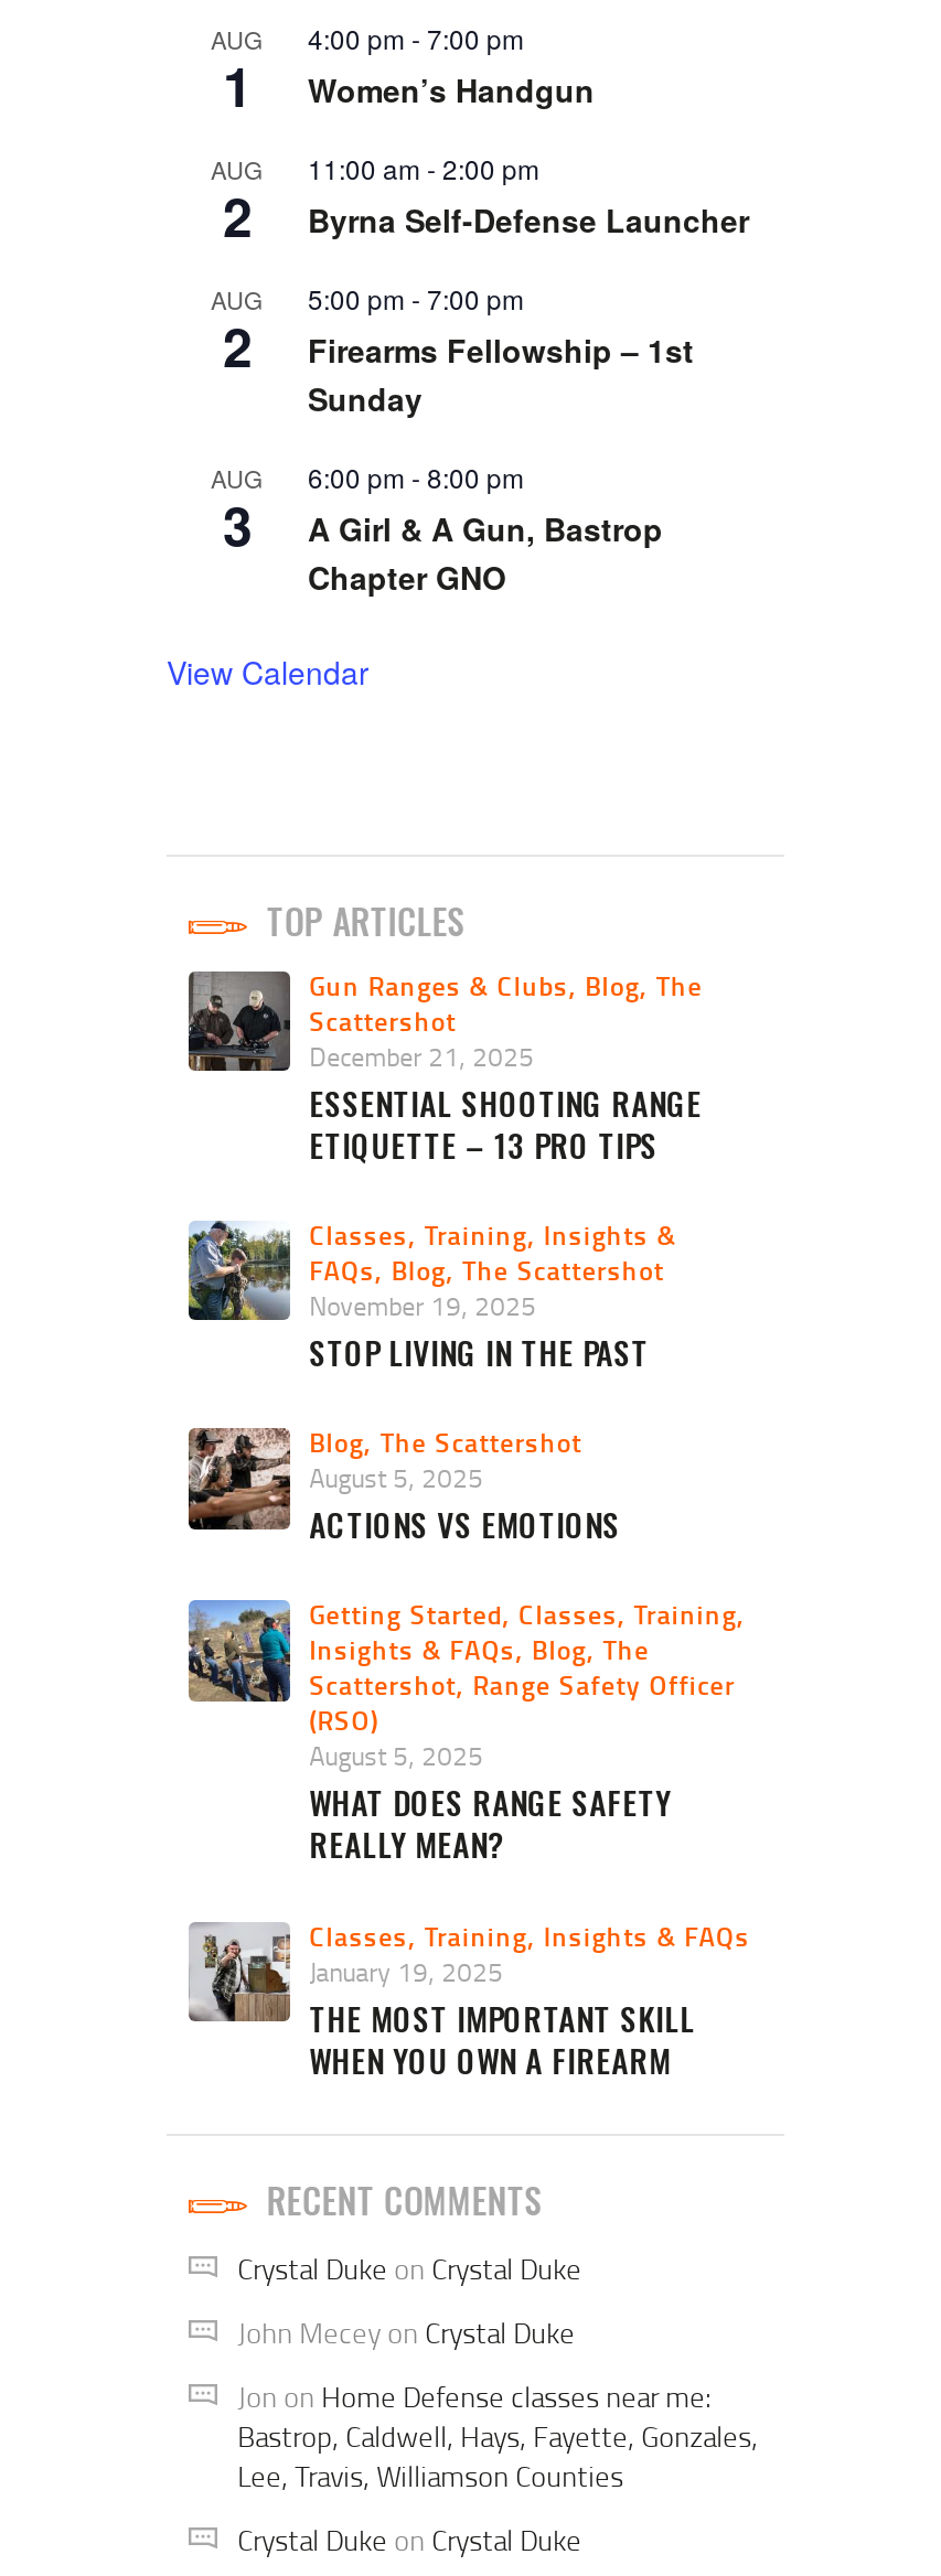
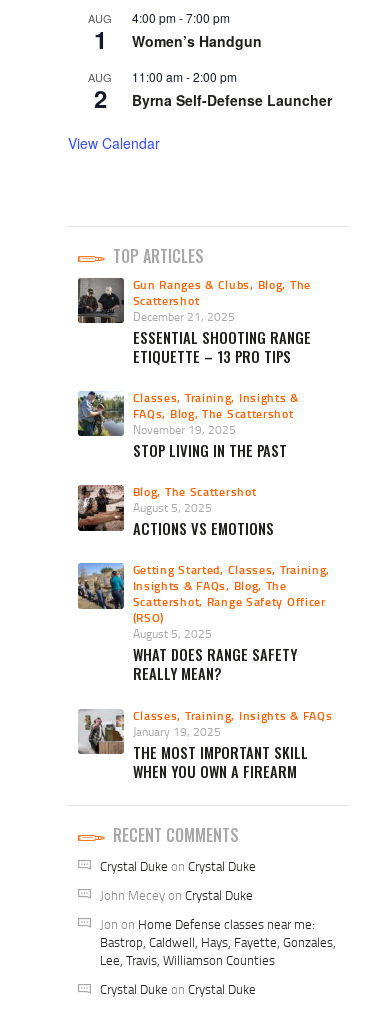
[211,282,264,384] AUG | 2 -> none
[211,280,694,562] 5:00 pm - 7:00 pm | Firearms Fellowship – 1st | Sunday | AUG | 3 -> none
[308,459,663,600] 6:00 pm - 8:00 pm | A Girl & A Gun, Bastrop | Chapter GNO -> none

